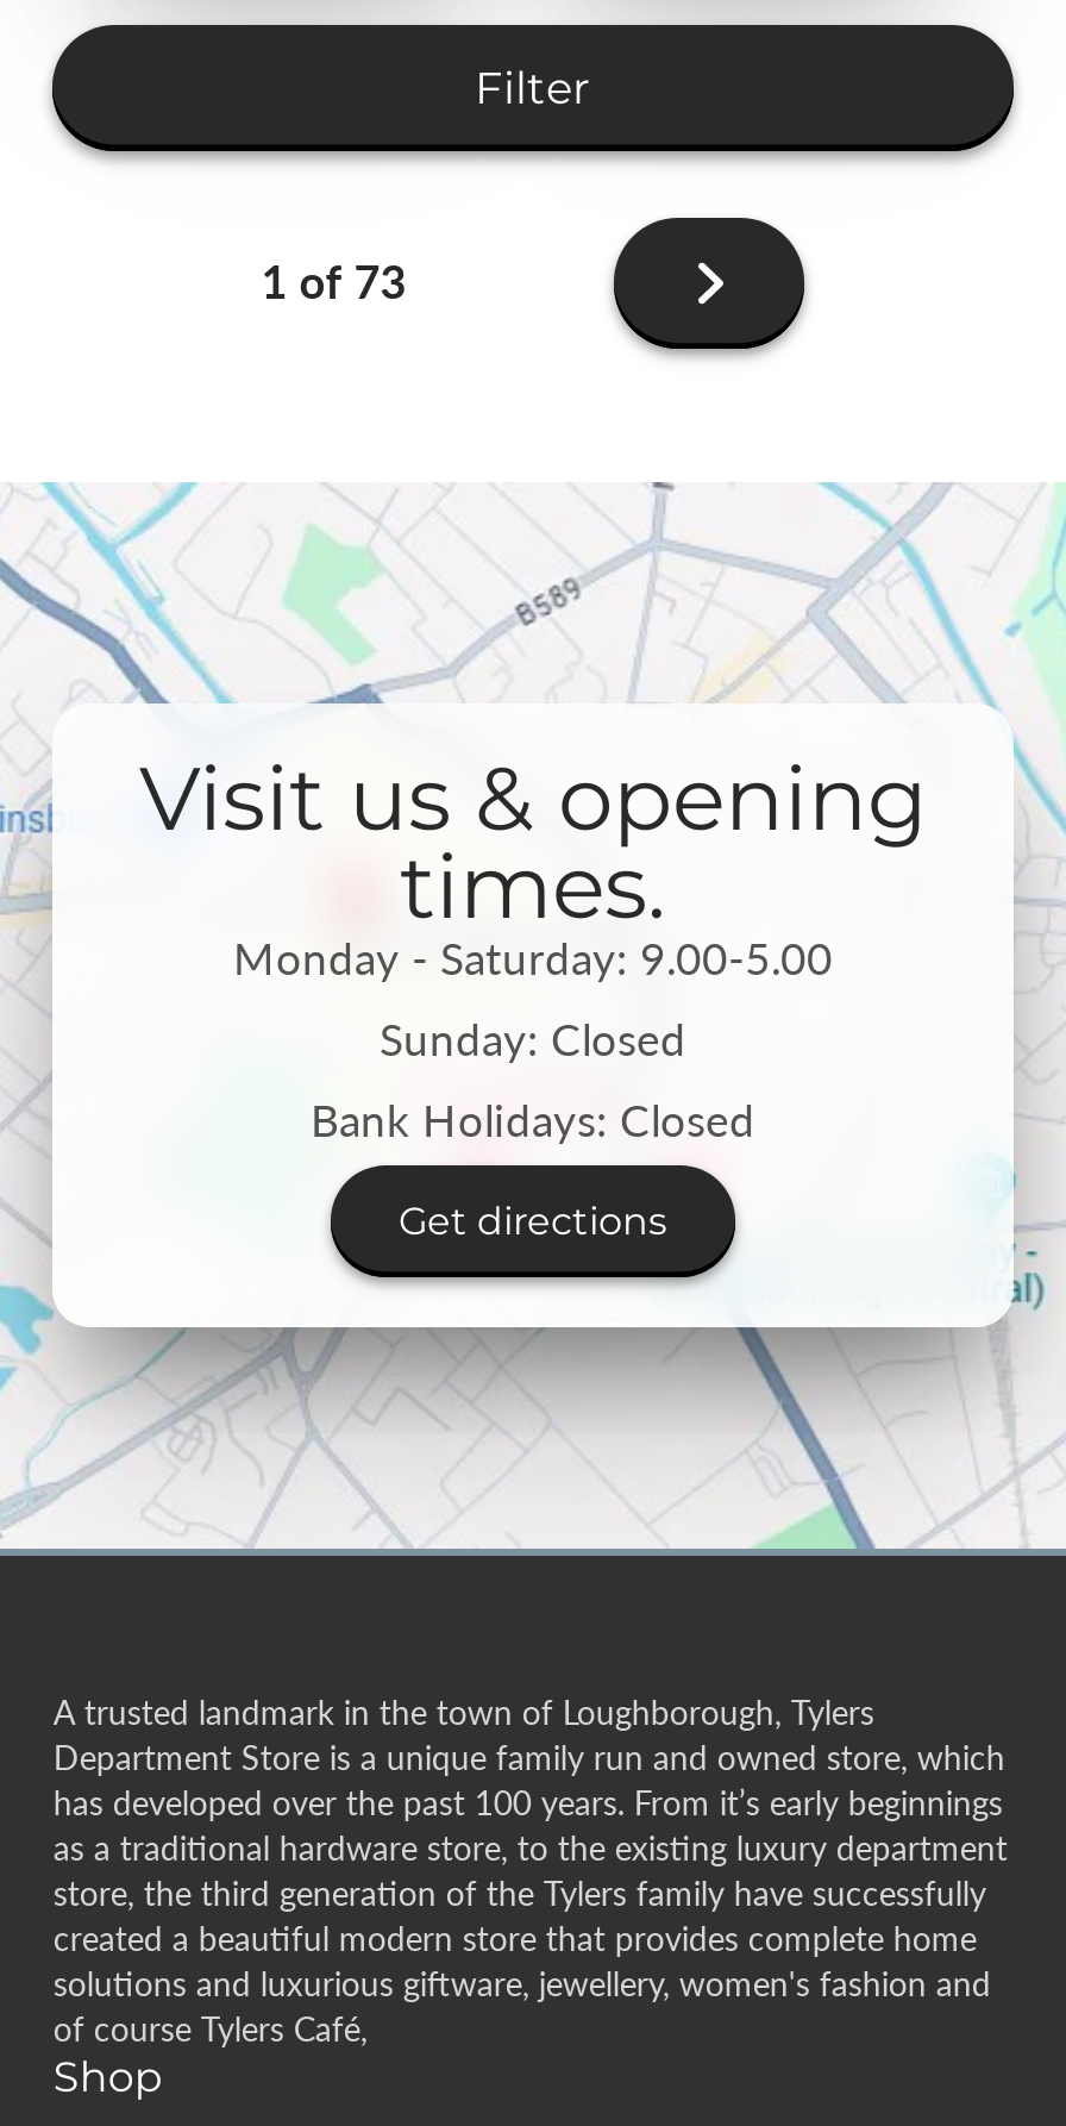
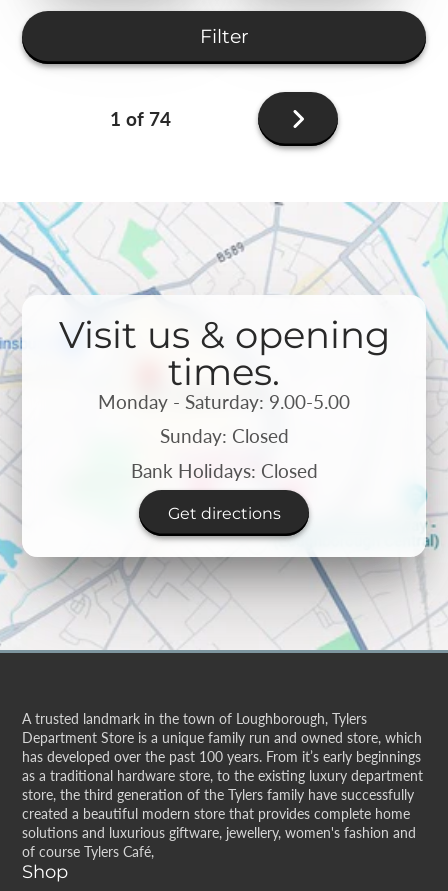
[261,255,406,309] 1 of 73 -> [110,107,171,130] 1 of 74

